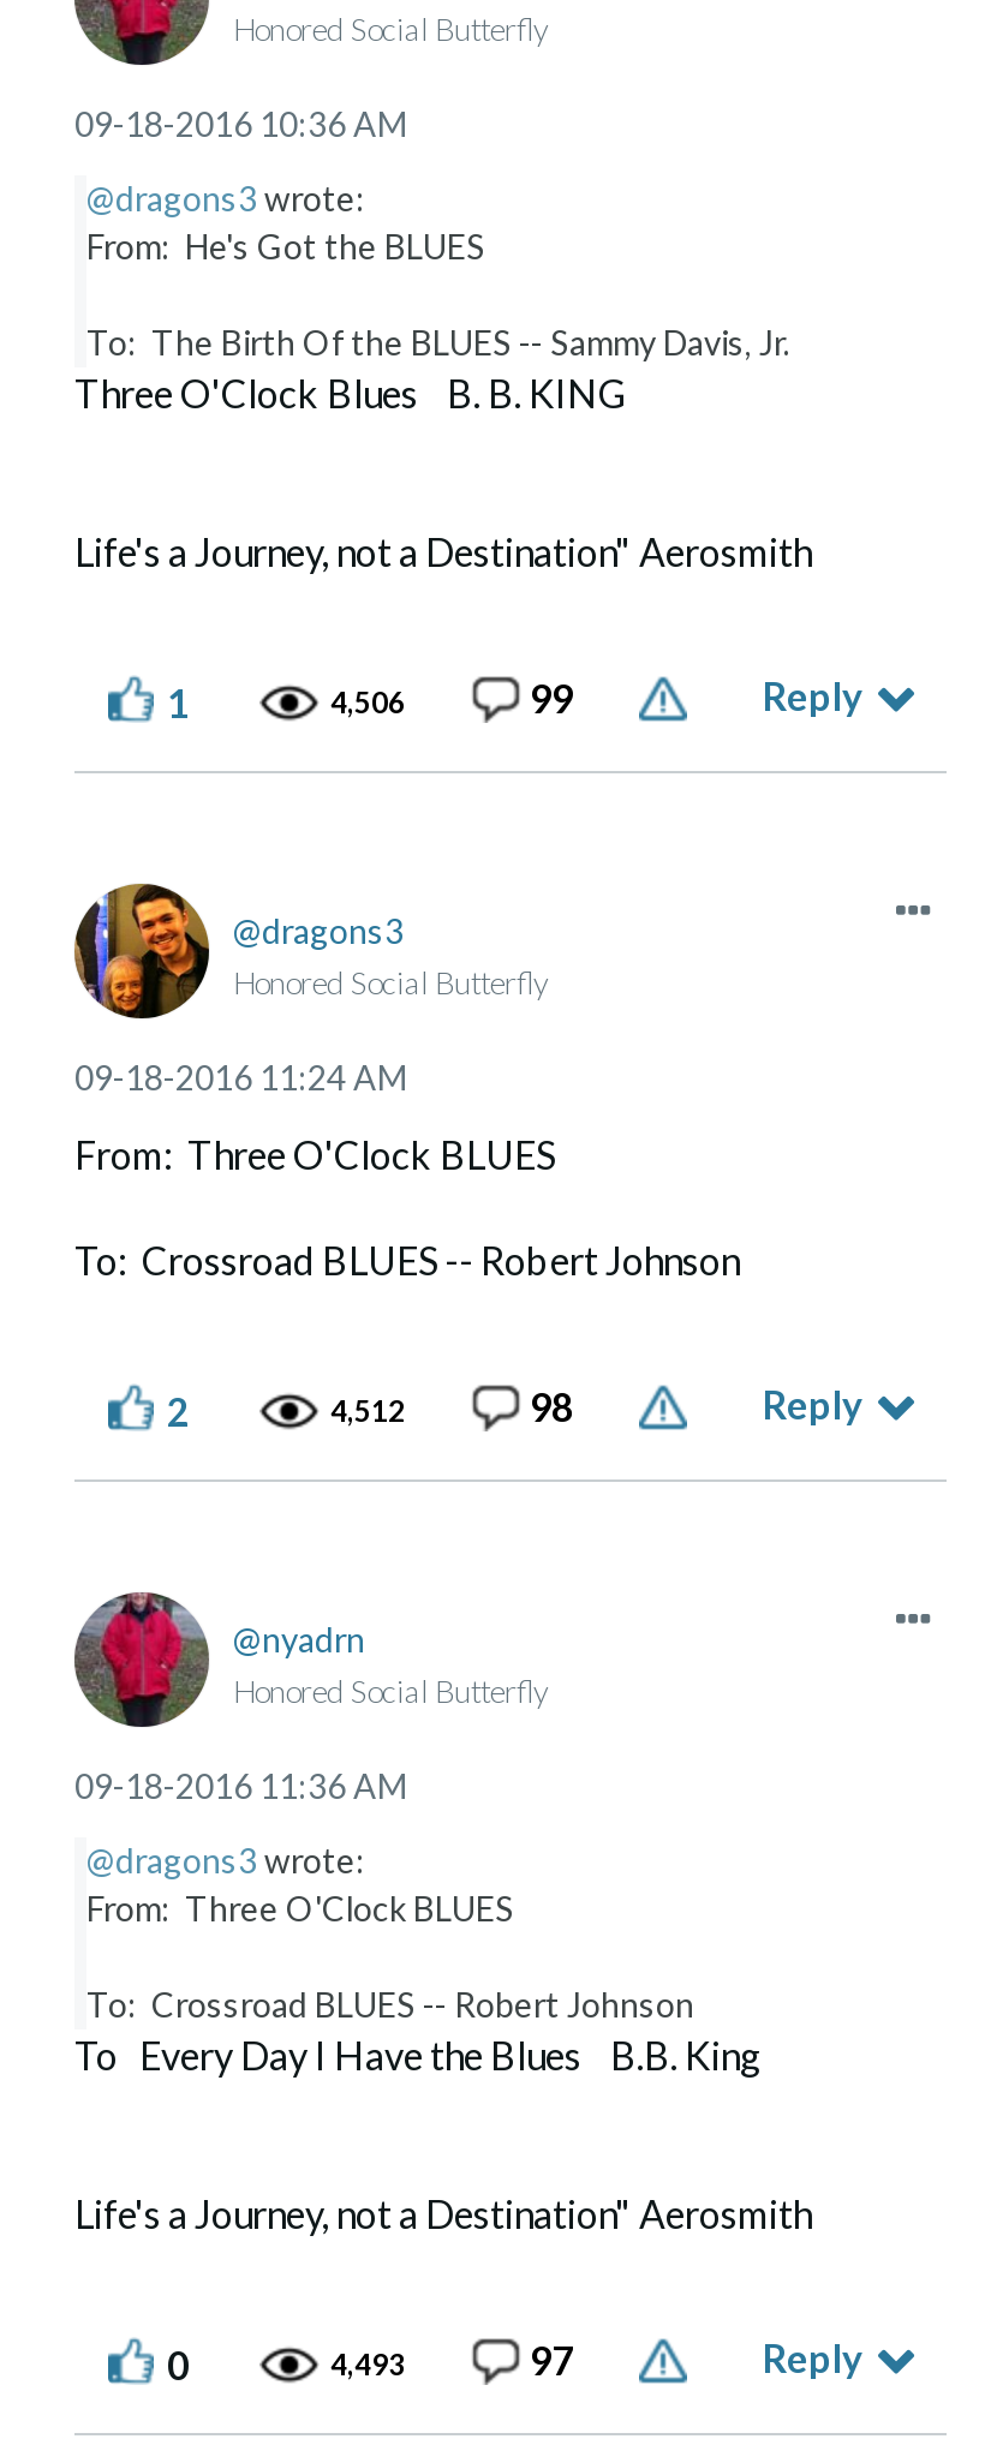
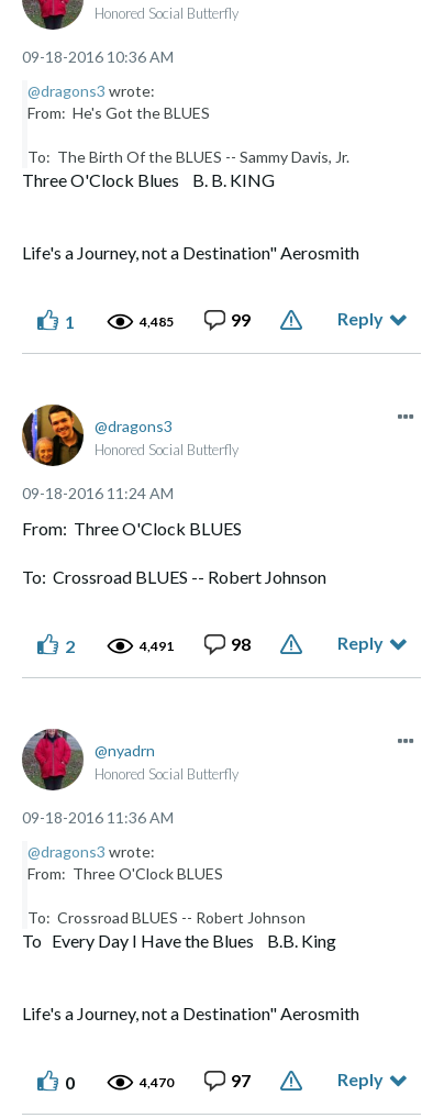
[330,684,405,720] 4,506 -> [139,313,173,329] 4,485
[330,1392,405,1428] 4,512 -> [139,637,173,654] 4,491
[330,2346,405,2382] 4,493 -> [139,1074,173,1090] 4,470

